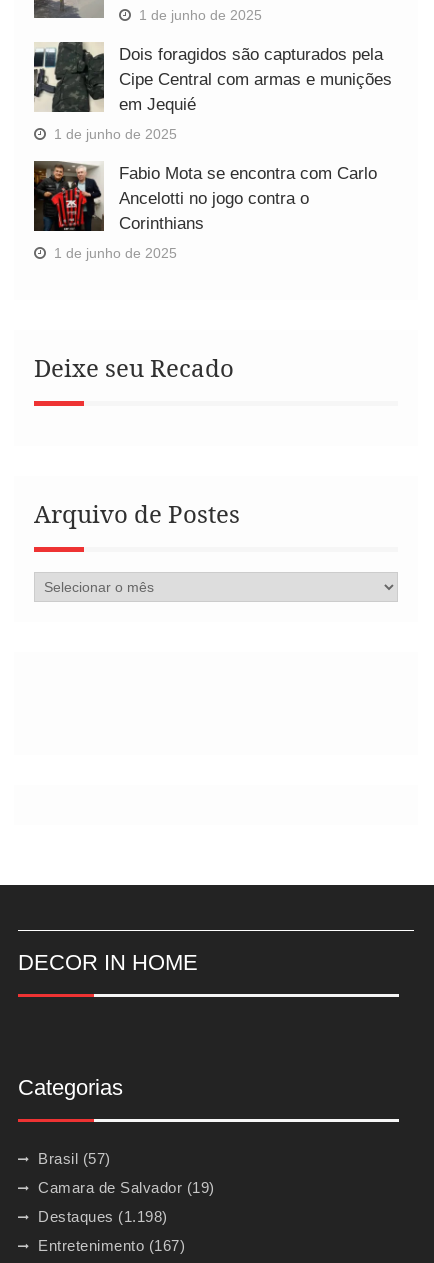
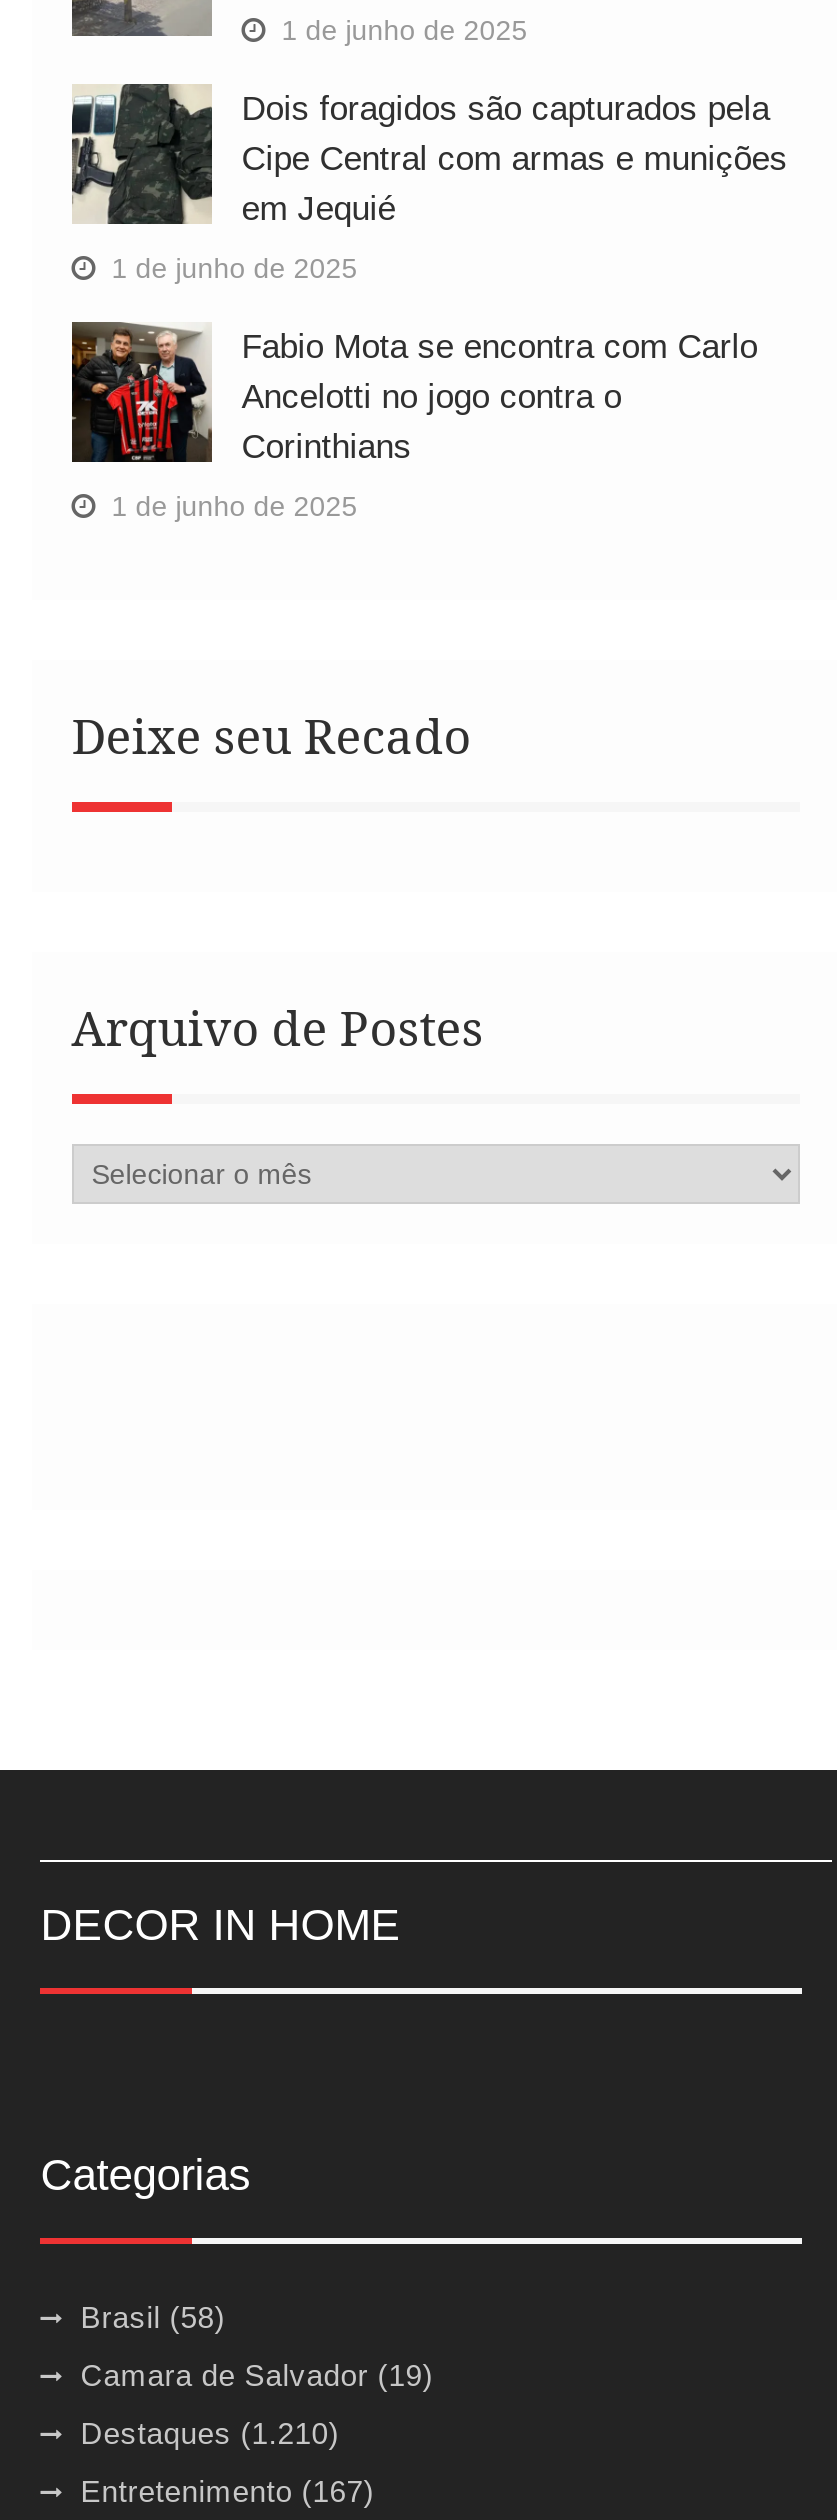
[38,1150,111,1167] Brasil (57) -> [81,2300,226,2334] Brasil (58)
[38,1208,168,1225] Destaques (1.198) -> [81,2416,340,2450] Destaques (1.210)

